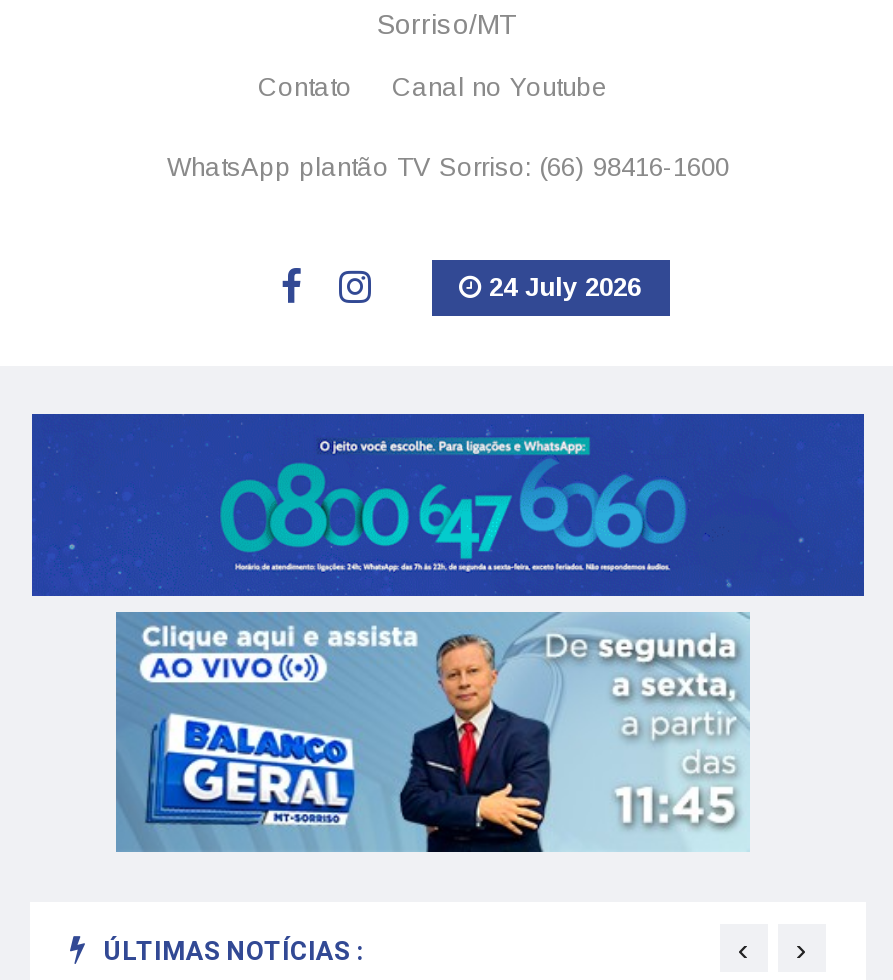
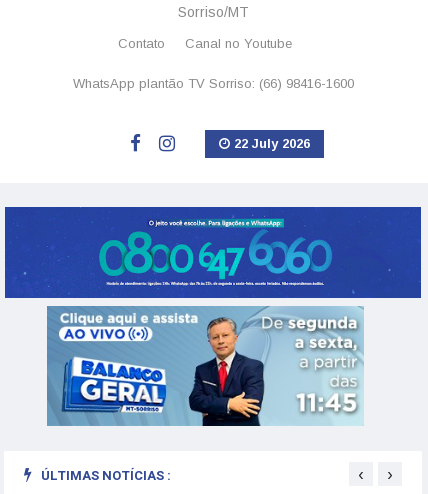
[489,272,641,302] 24 July 2026 -> [233,136,309,151] 22 July 2026

